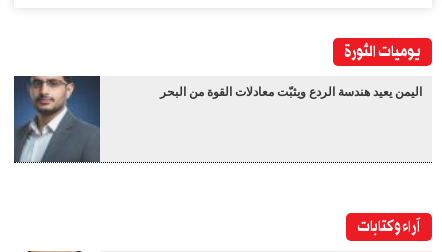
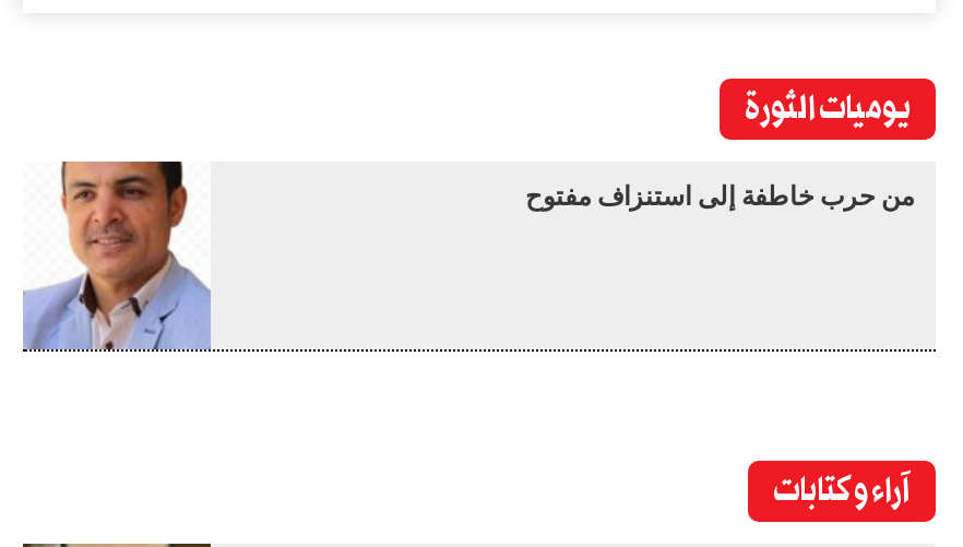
[13,75,101,163] [image] -> [23,158,211,353] [image]
[160,84,422,98] اليمن يعيد هندسة الردع ويثبّت معادلات القوة من البحر -> [525,181,914,212] من حرب خاطفة إلى استنزاف مفتوح

